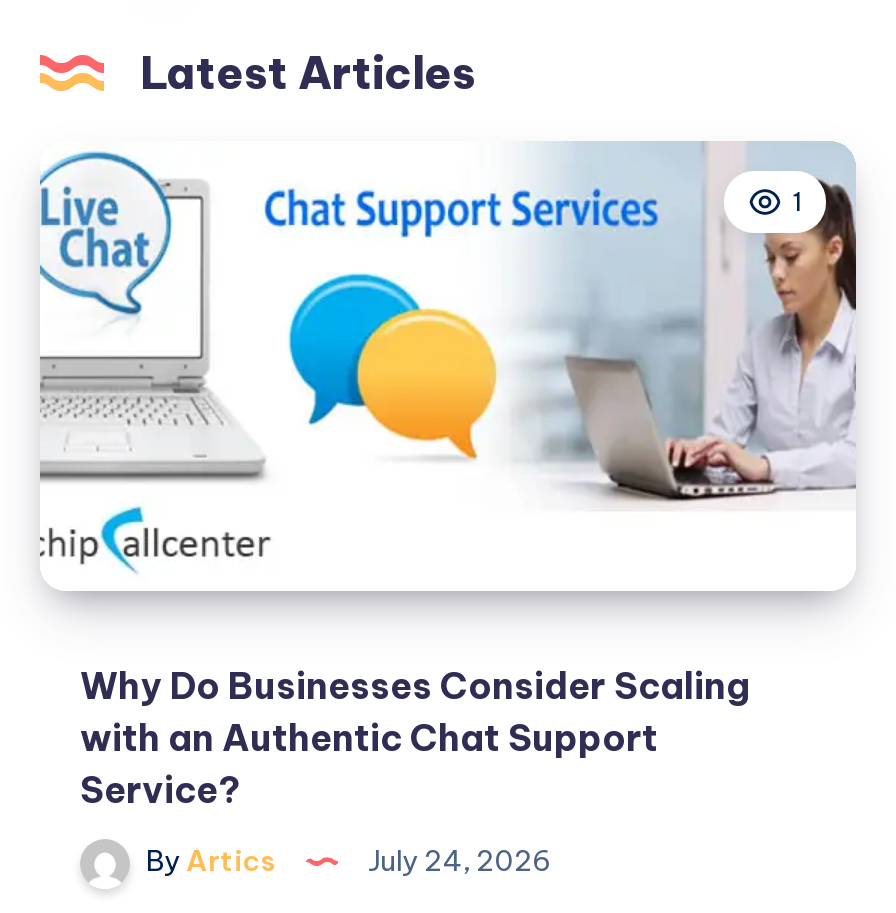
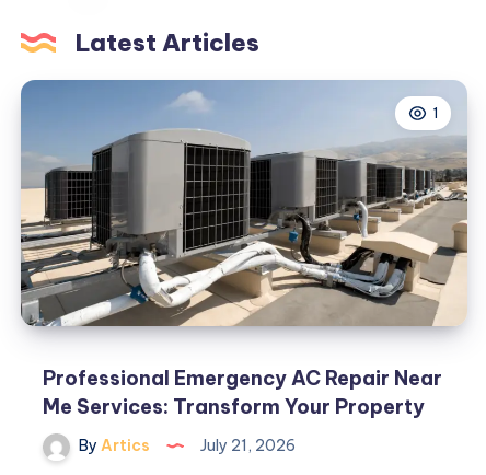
[40,141,858,814] [image] | Why Do Businesses Consider Scaling | with an Authentic Chat Support | Service? -> [20,79,468,420] [image] | Professional Emergency AC Repair Near | Me Services: Transform Your Property
[362,844,550,880] July 24, 2026 -> [197,436,296,456] July 21, 2026

